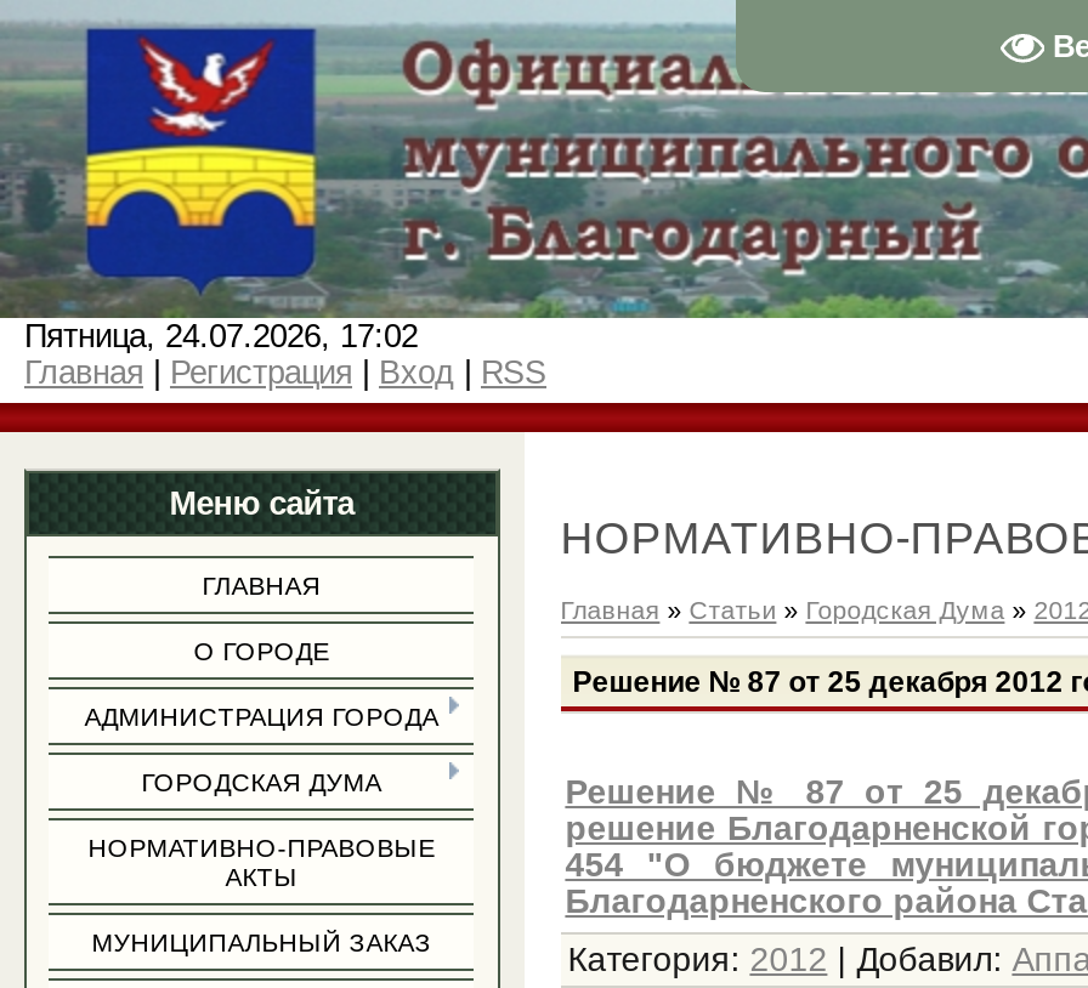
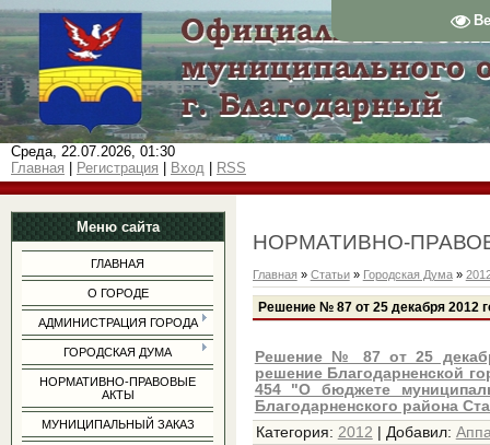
[24,318,418,354] Пятница, 24.07.2026, 17:02 -> [11,143,175,160] Среда, 22.07.2026, 01:30

